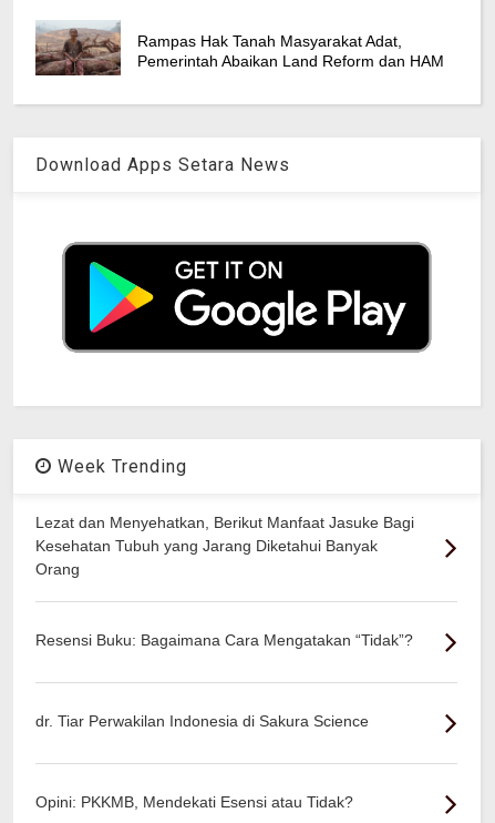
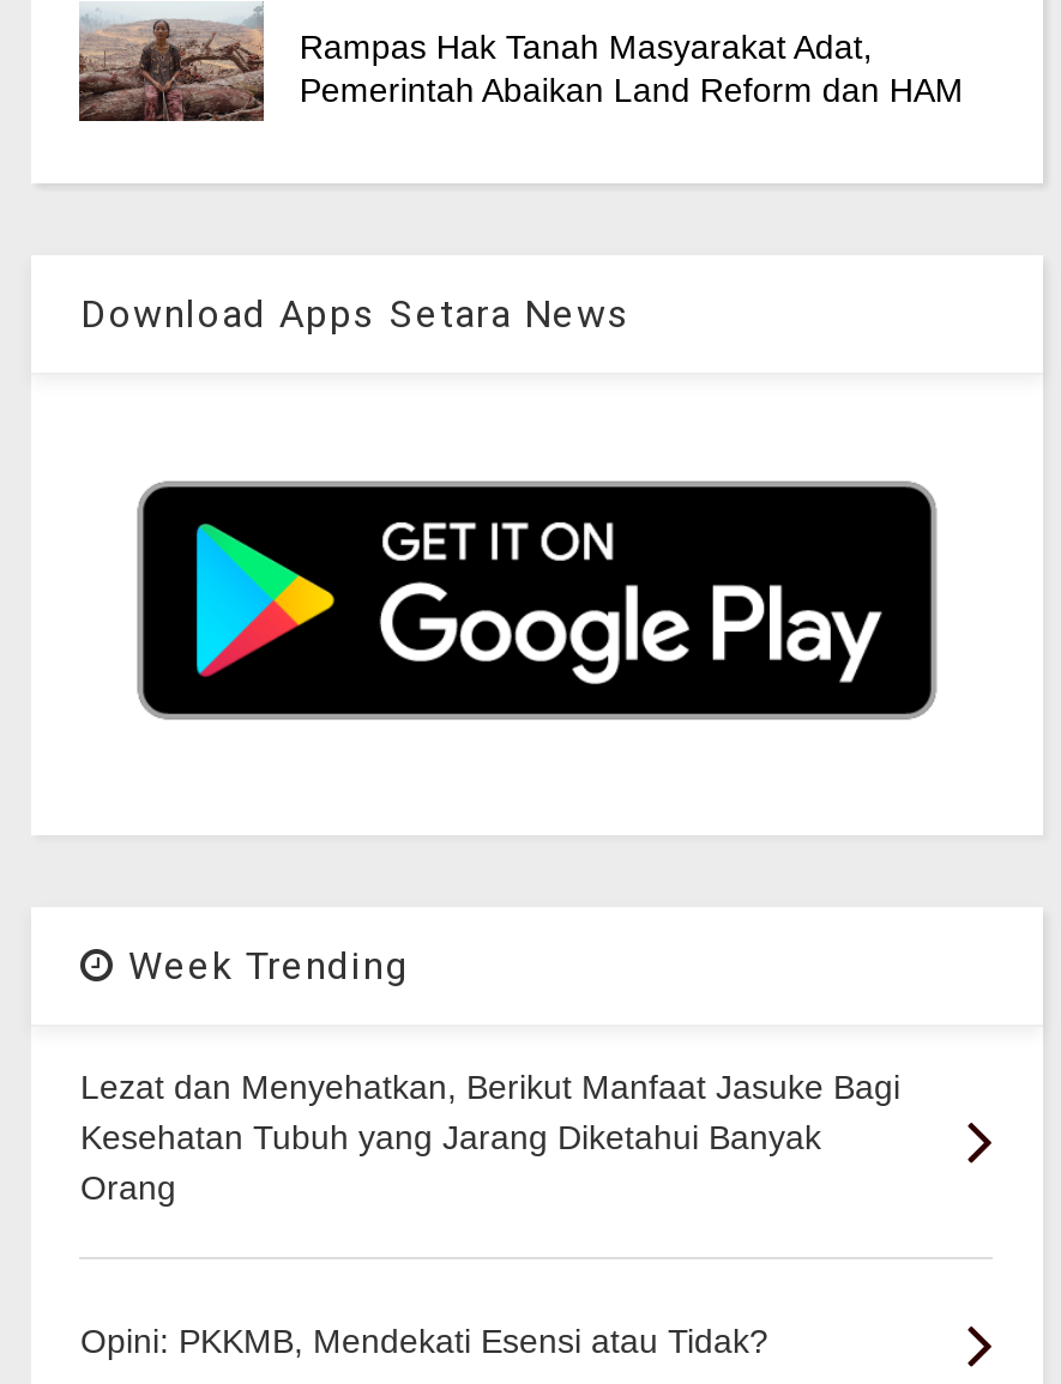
[36,631,413,648] Resensi Buku: Bagaimana Cara Mengatakan “Tidak”? -> none
[36,712,369,729] dr. Tiar Perwakilan Indonesia di Sakura Science -> none

